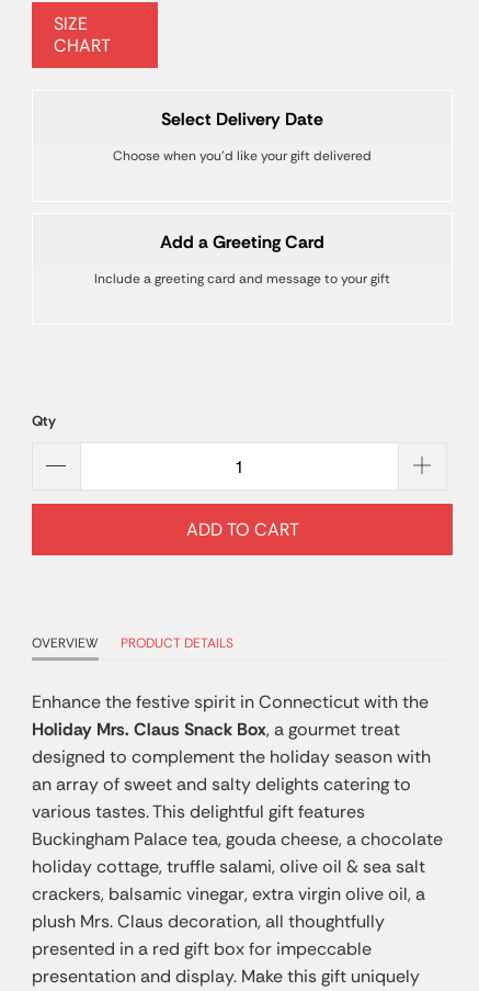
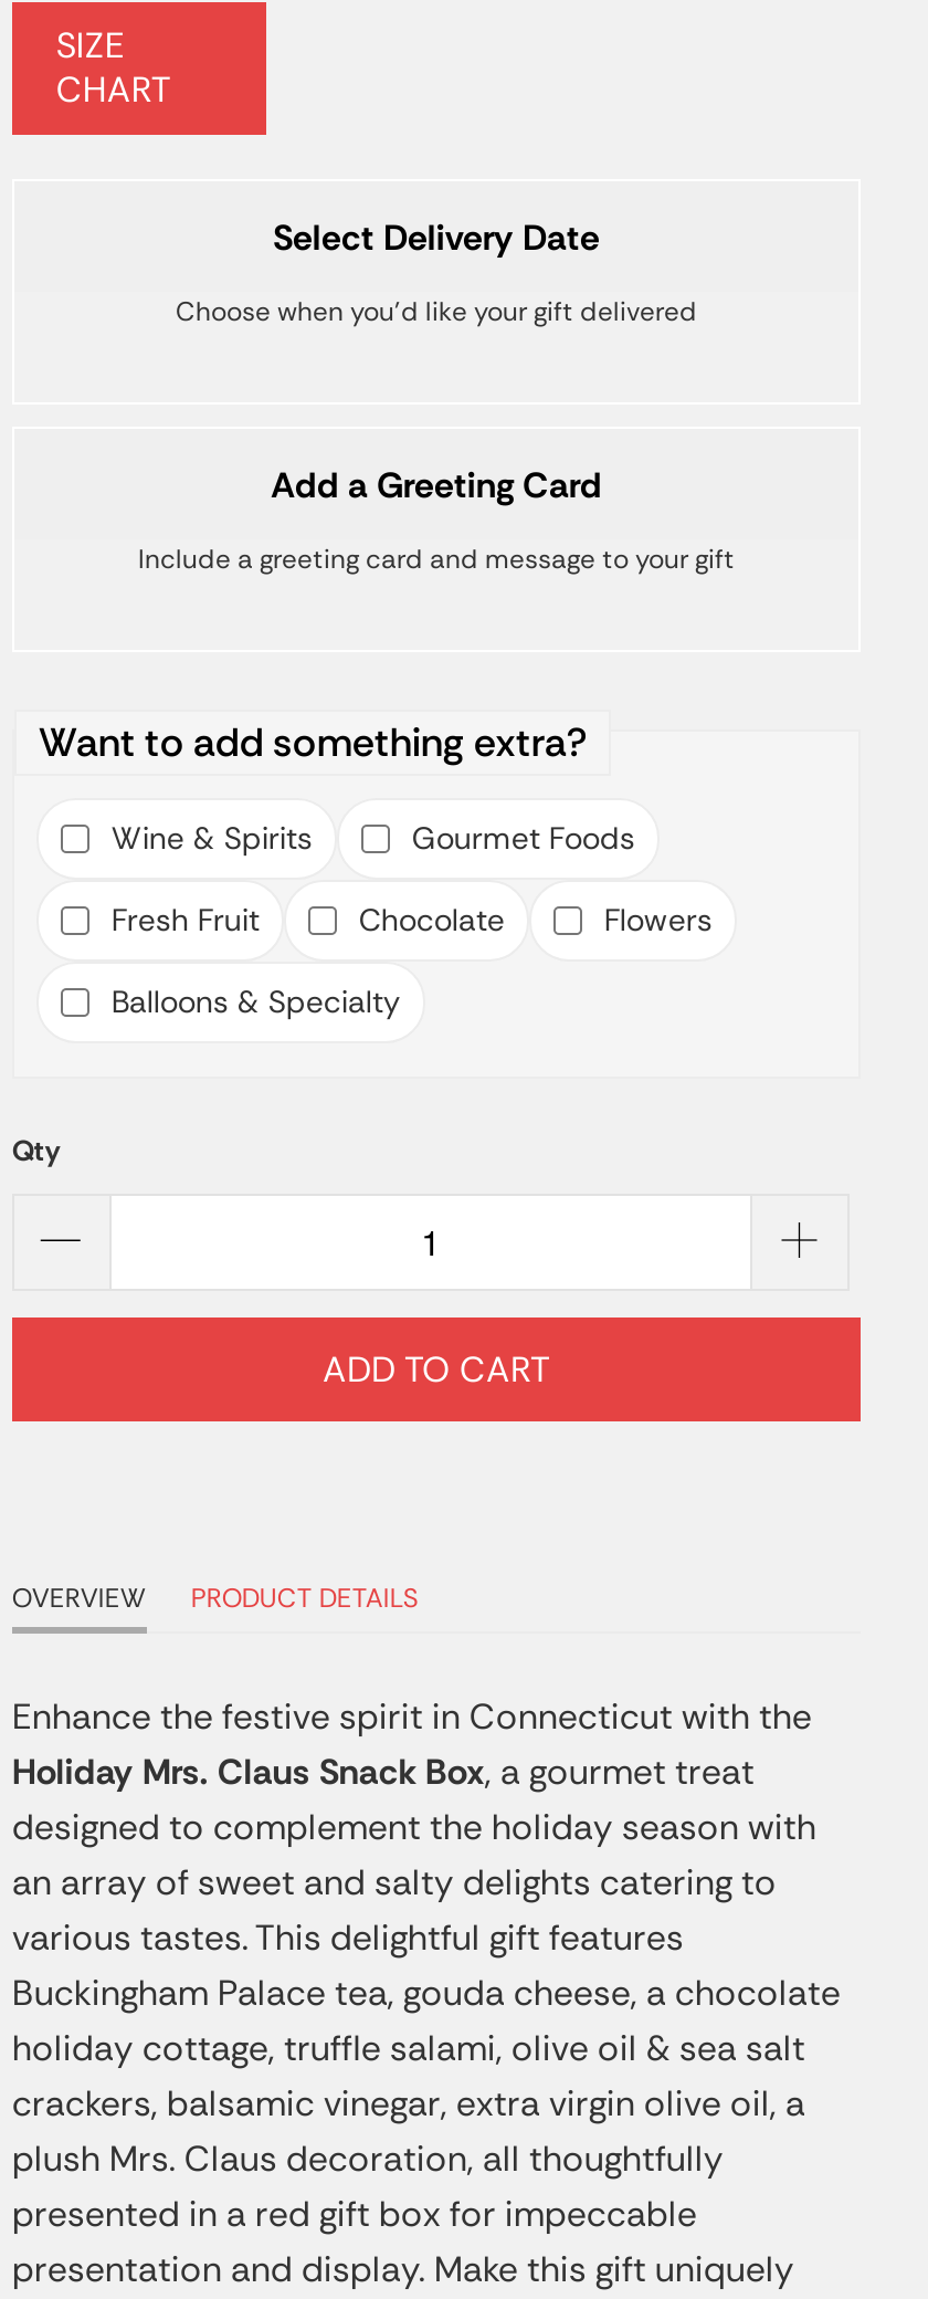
none -> [38,717,712,1022] Want to add something extra? | Wine & Spirits | Gourmet Foods | Fresh Fruit | Chocolate | Flowers | Balloons & Specialty

